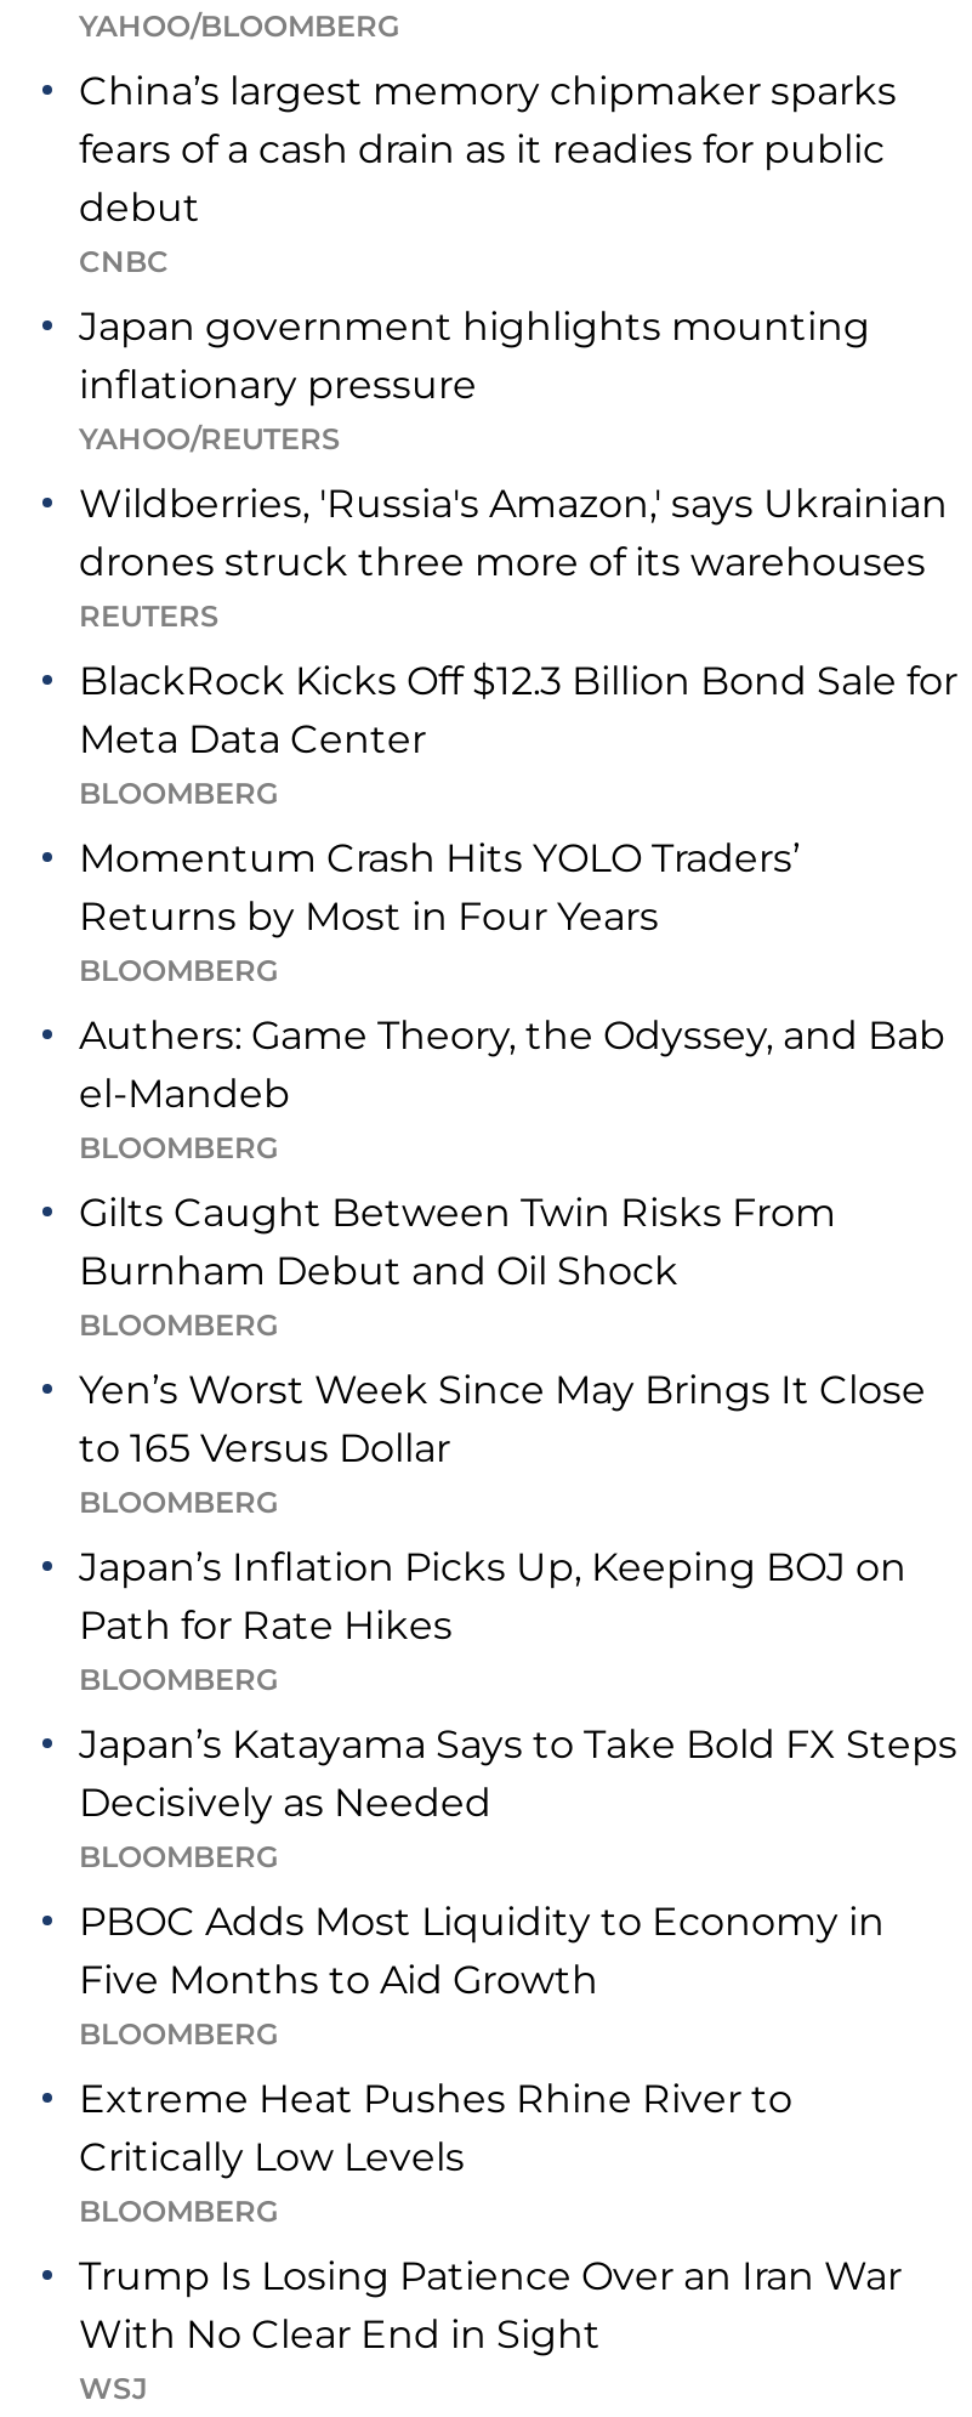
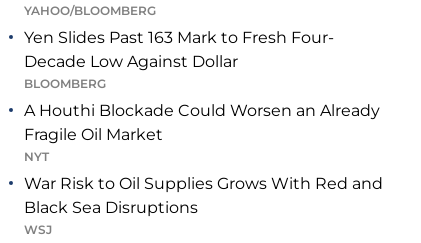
[79,68,957,762] China’s largest memory chipmaker sparks | fears of a cash drain as it readies for public | debut | CNBC | Japan government highlights mounting | inflationary pressure | YAHOO/REUTERS | Wildberries, 'Russia's Amazon,' says Ukrainian | drones struck three more of its warehouses | REUTERS | BlackRock Kicks Off $12.3 Billion Bond Sale for | Meta Data Center -> [24,28,334,71] Yen Slides Past 163 Mark to Fresh Four- | Decade Low Against Dollar
[79,835,957,2357] Momentum Crash Hits YOLO Traders’ | Returns by Most in Four Years | BLOOMBERG | Authers: Game Theory, the Odyssey, and Bab | el-Mandeb | BLOOMBERG | Gilts Caught Between Twin Risks From | Burnham Debut and Oil Shock | BLOOMBERG | Yen’s Worst Week Since May Brings It Close | to 165 Versus Dollar | BLOOMBERG | Japan’s Inflation Picks Up, Keeping BOJ on | Path for Rate Hikes | BLOOMBERG | Japan’s Katayama Says to Take Bold FX Steps | Decisively as Needed | BLOOMBERG | PBOC Adds Most Liquidity to Economy in | Five Months to Aid Growth | BLOOMBERG | Extreme Heat Pushes Rhine River to | Critically Low Levels | BLOOMBERG | Trump Is Losing Patience Over an Iran War | With No Clear End in Sight -> [24,101,383,217] A Houthi Blockade Could Worsen an Already | Fragile Oil Market | NYT | War Risk to Oil Supplies Grows With Red and | Black Sea Disruptions

